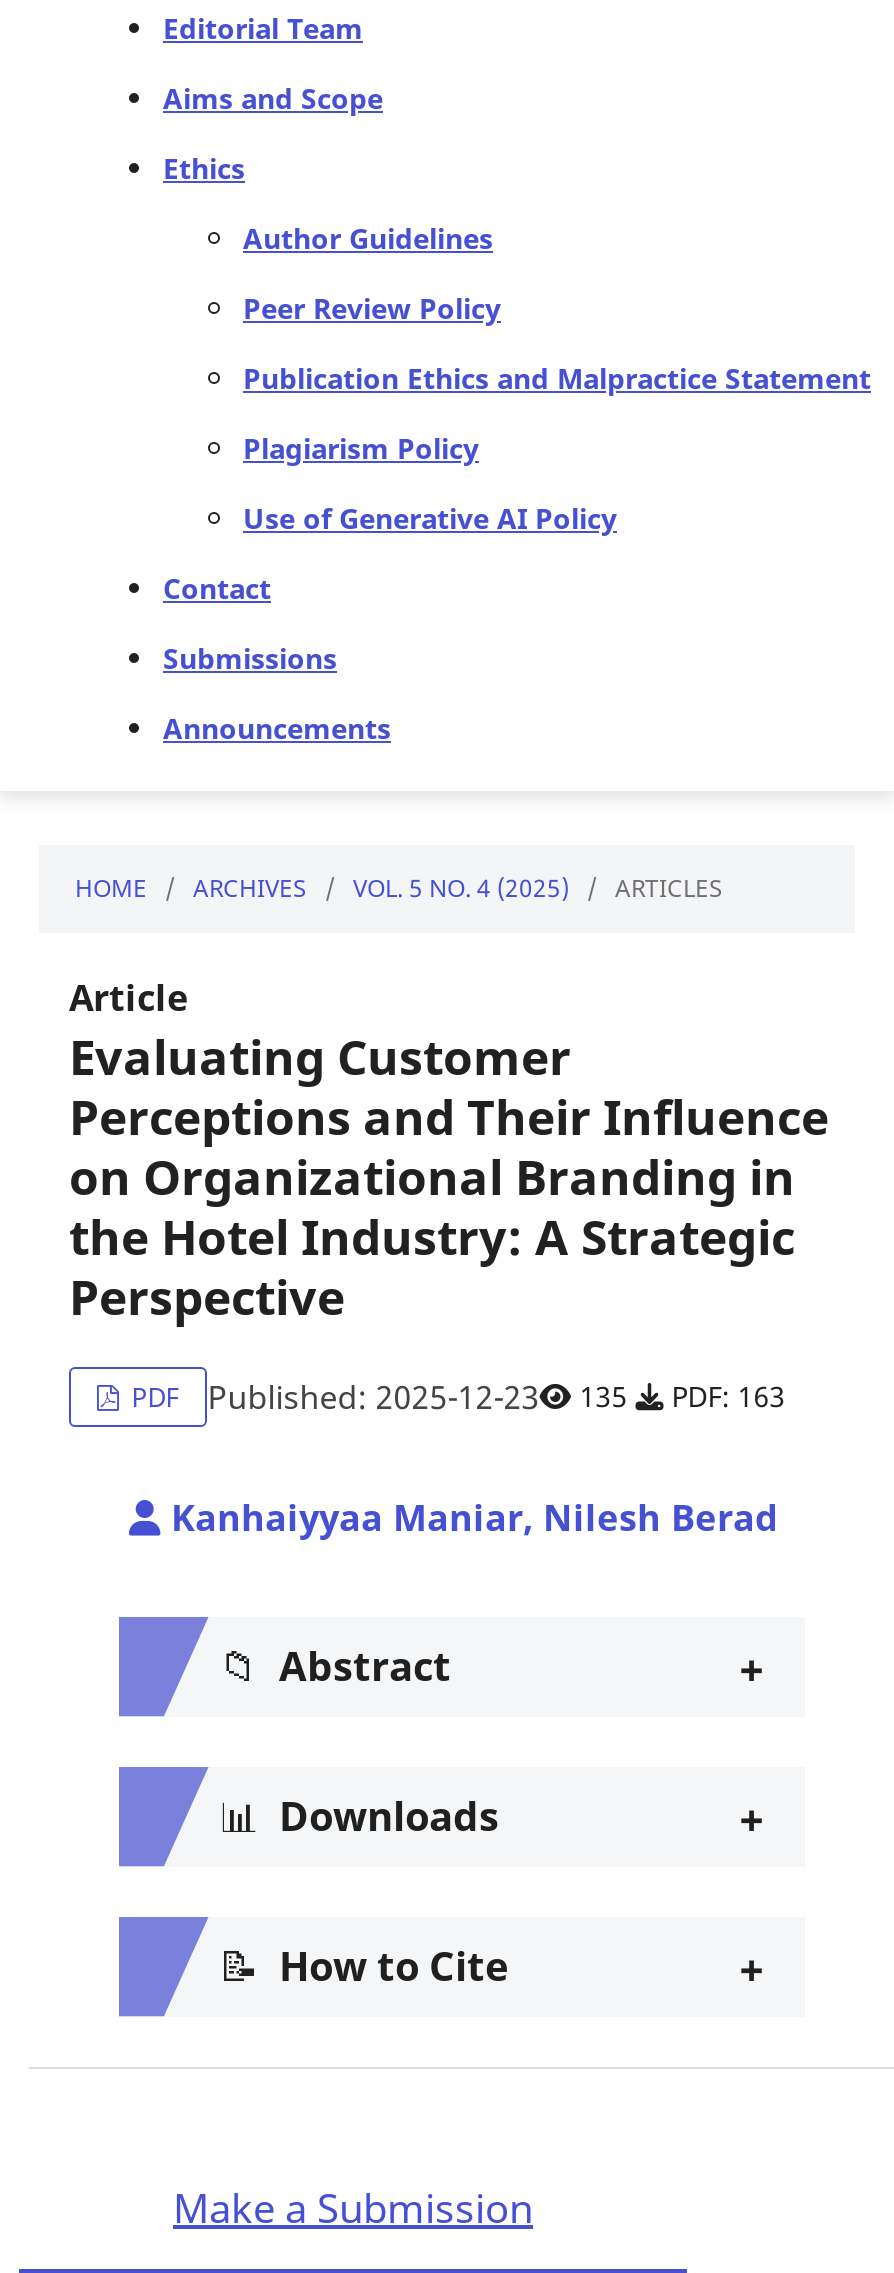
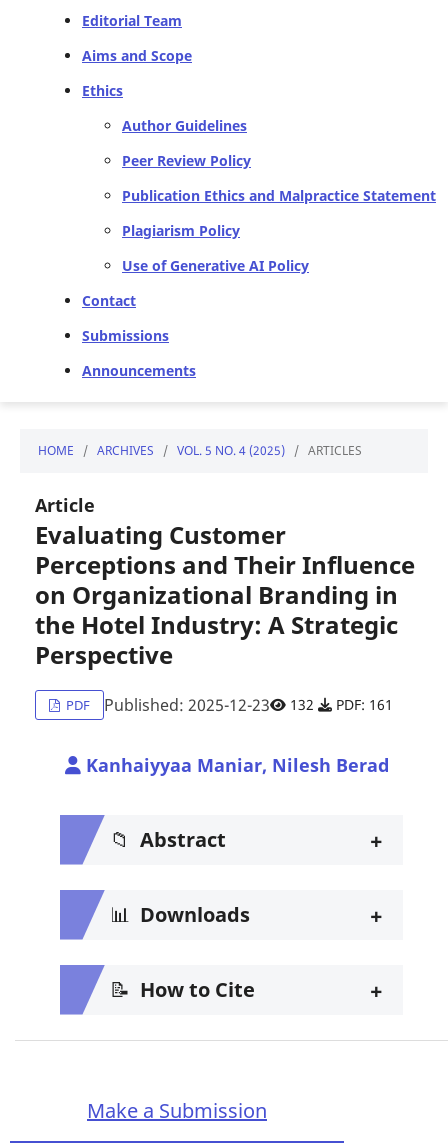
[571,1376,635,1414] 135 -> [286,695,318,714] 132
[663,1376,785,1414] PDF: 163 -> [332,695,393,714] PDF: 161

